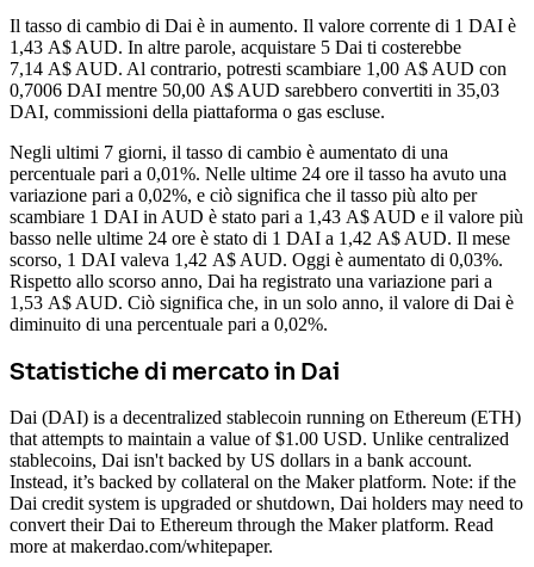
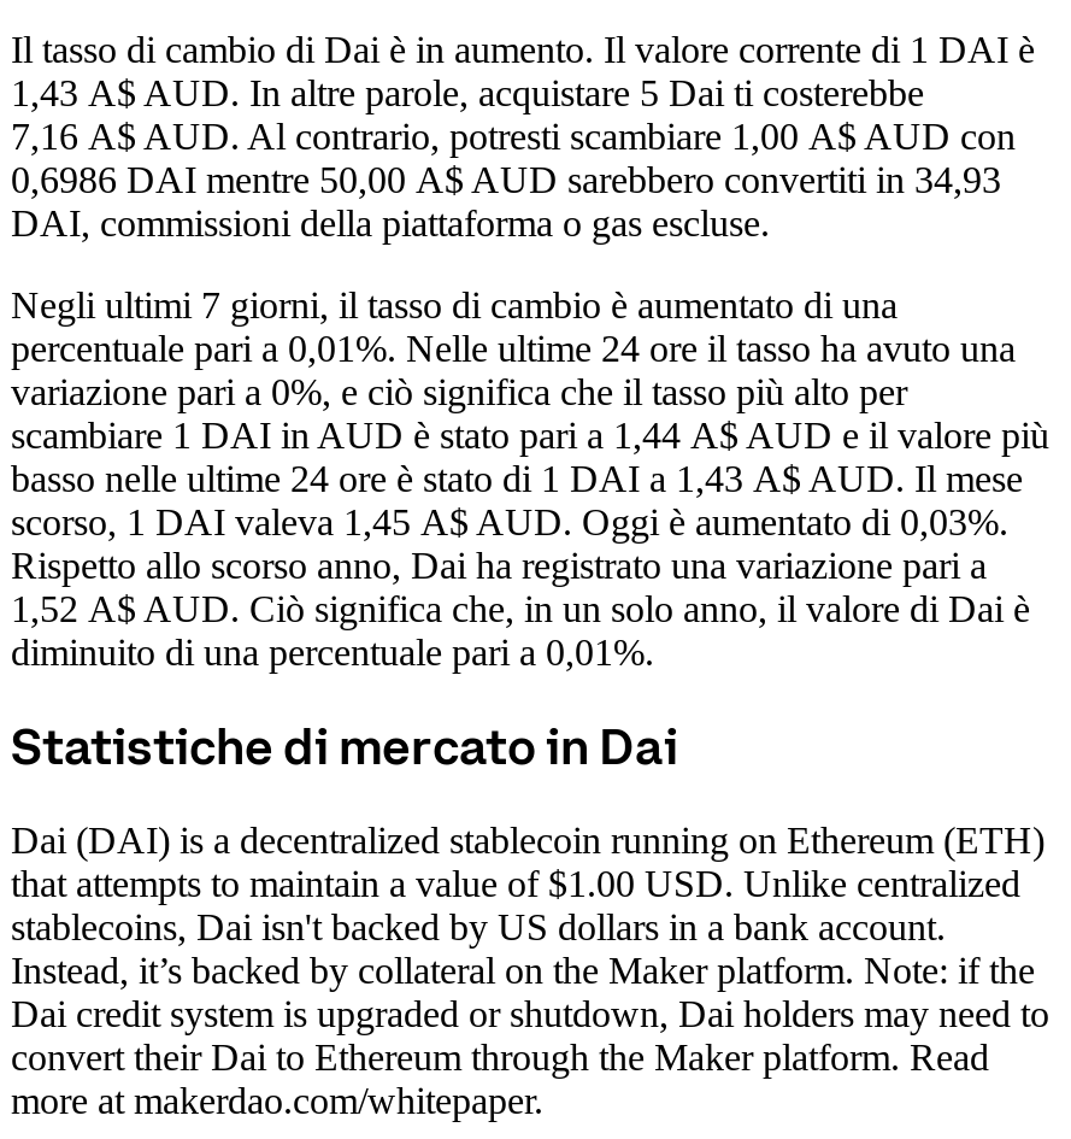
[10,58,507,78] 7,14 A$ AUD. Al contrario, potresti scambiare 1,00 A$ AUD con -> [11,115,1016,156] 7,16 A$ AUD. Al contrario, potresti scambiare 1,00 A$ AUD con
[10,80,499,100] 0,7006 DAI mentre 50,00 A$ AUD sarebbero convertiti in 35,03 -> [11,158,1001,199] 0,6986 DAI mentre 50,00 A$ AUD sarebbero convertiti in 34,93
[10,185,477,205] variazione pari a 0,02%, e ciò significa che il tasso più alto per -> [11,371,907,411] variazione pari a 0%, e ciò significa che il tasso più alto per
[10,206,523,226] scambiare 1 DAI in AUD è stato pari a 1,43 A$ AUD e il valore più -> [11,414,1049,455] scambiare 1 DAI in AUD è stato pari a 1,44 A$ AUD e il valore più
[10,228,510,248] basso nelle ultime 24 ore è stato di 1 DAI a 1,42 A$ AUD. Il mese -> [11,457,1023,498] basso nelle ultime 24 ore è stato di 1 DAI a 1,43 A$ AUD. Il mese
[10,249,503,269] scorso, 1 DAI valeva 1,42 A$ AUD. Oggi è aumentato di 0,03%. -> [11,501,1008,542] scorso, 1 DAI valeva 1,45 A$ AUD. Oggi è aumentato di 0,03%.
[10,292,514,312] 1,53 A$ AUD. Ciò significa che, in un solo anno, il valore di Dai è -> [11,587,1030,628] 1,52 A$ AUD. Ciò significa che, in un solo anno, il valore di Dai è
[10,314,328,334] diminuito di una percentuale pari a 0,02%. -> [11,631,654,672] diminuito di una percentuale pari a 0,01%.

